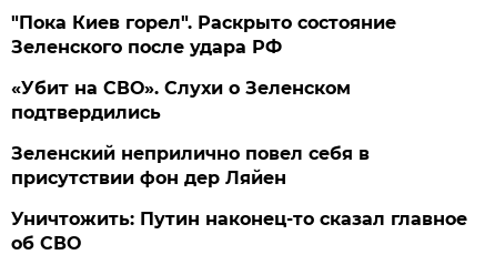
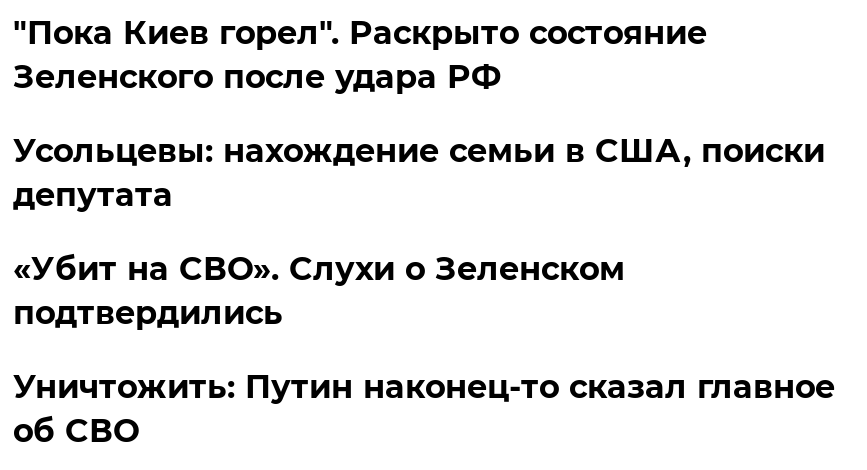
none -> [13,132,825,214] Усольцевы: нахождение семьи в США, поиски | депутата
moved [12,78,351,123] -> [13,250,625,332]: «Убит на СВО». Слухи о Зеленском | подтвердились
[12,143,370,188] Зеленский неприлично повел cебя в | присутствии фон дер Ляйен -> none

